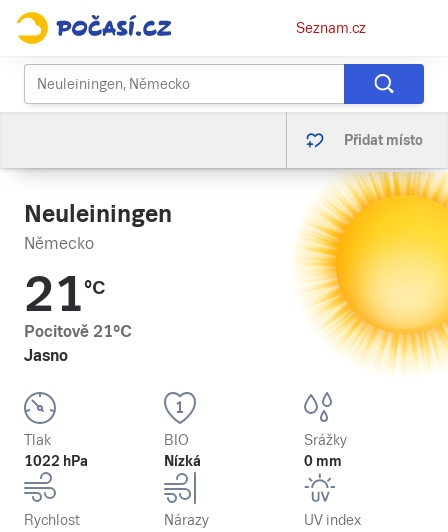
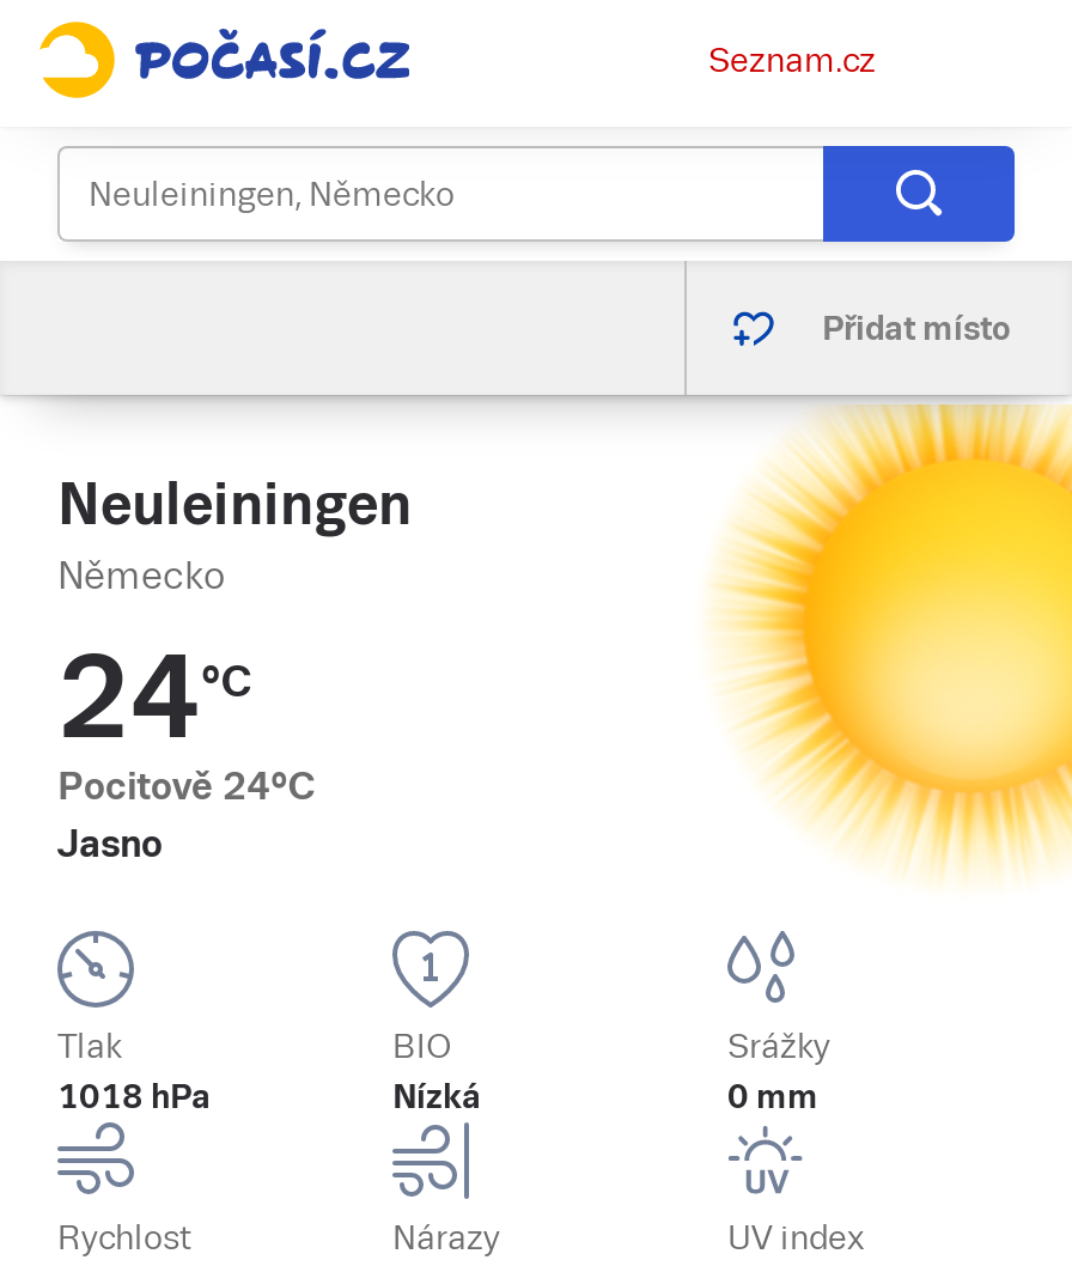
[24,267,105,322] 21°C -> [57,632,251,763] 24°C
[24,322,132,341] Pocitově 21°C -> [57,763,316,809] Pocitově 24°C
[24,453,88,469] 1022 hPa -> [57,1077,211,1115] 1018 hPa

